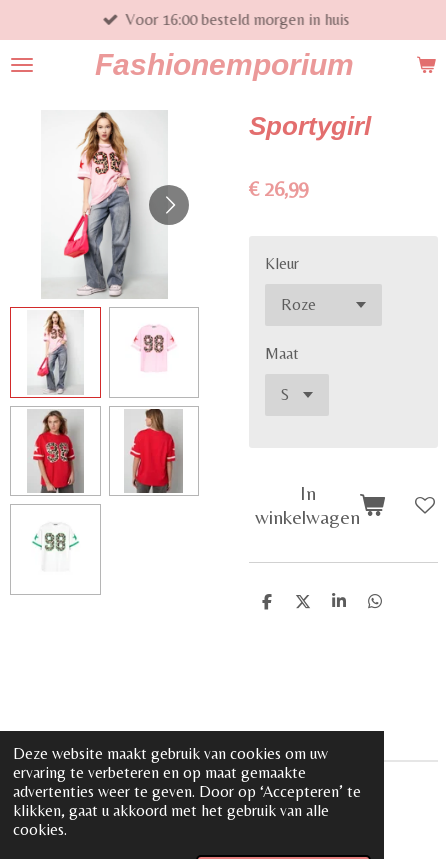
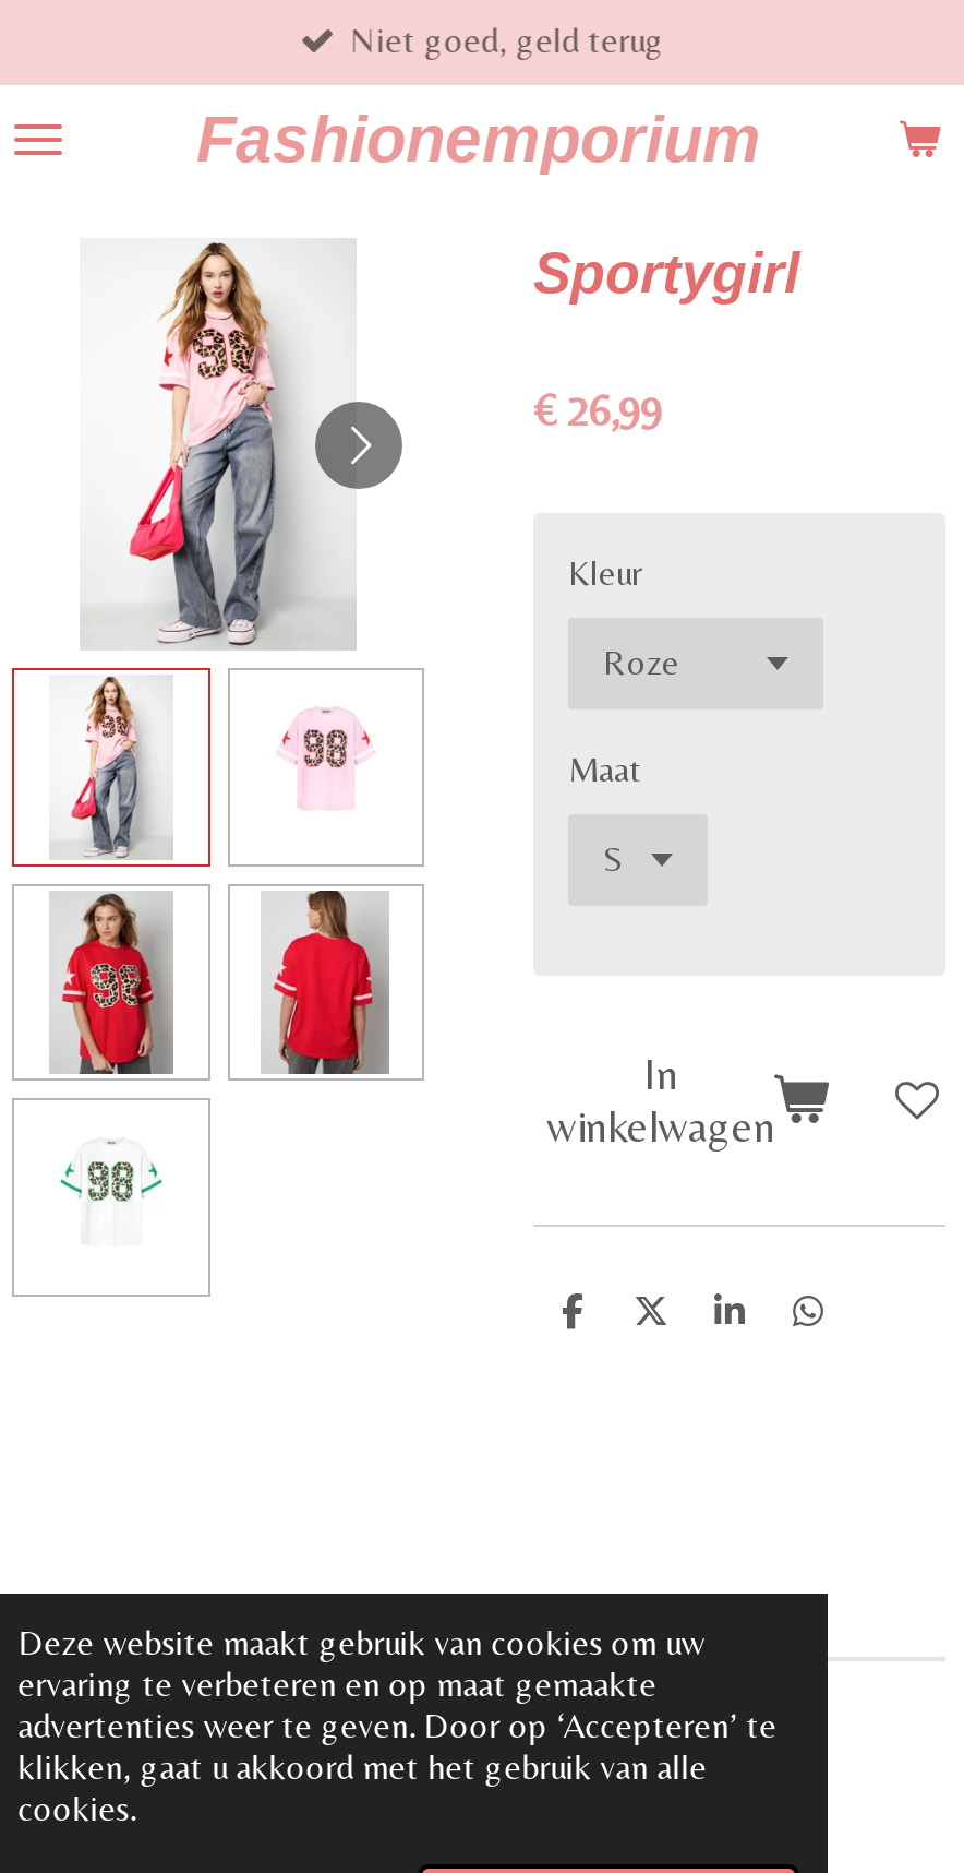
[125,10,349,29] Voor 16:00 besteld morgen in huis -> [350,20,665,61] Niet goed, geld terug

